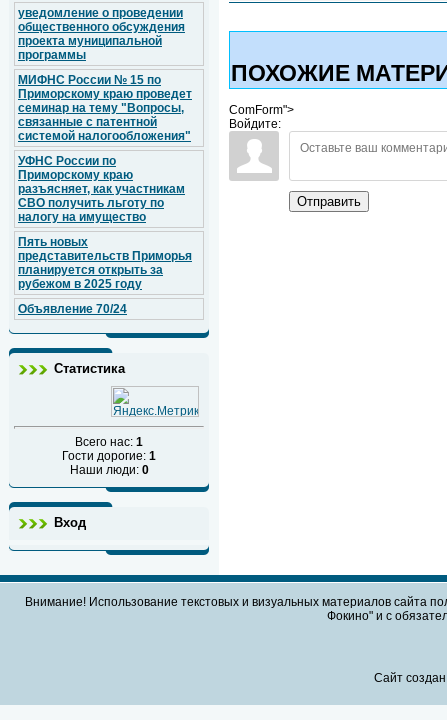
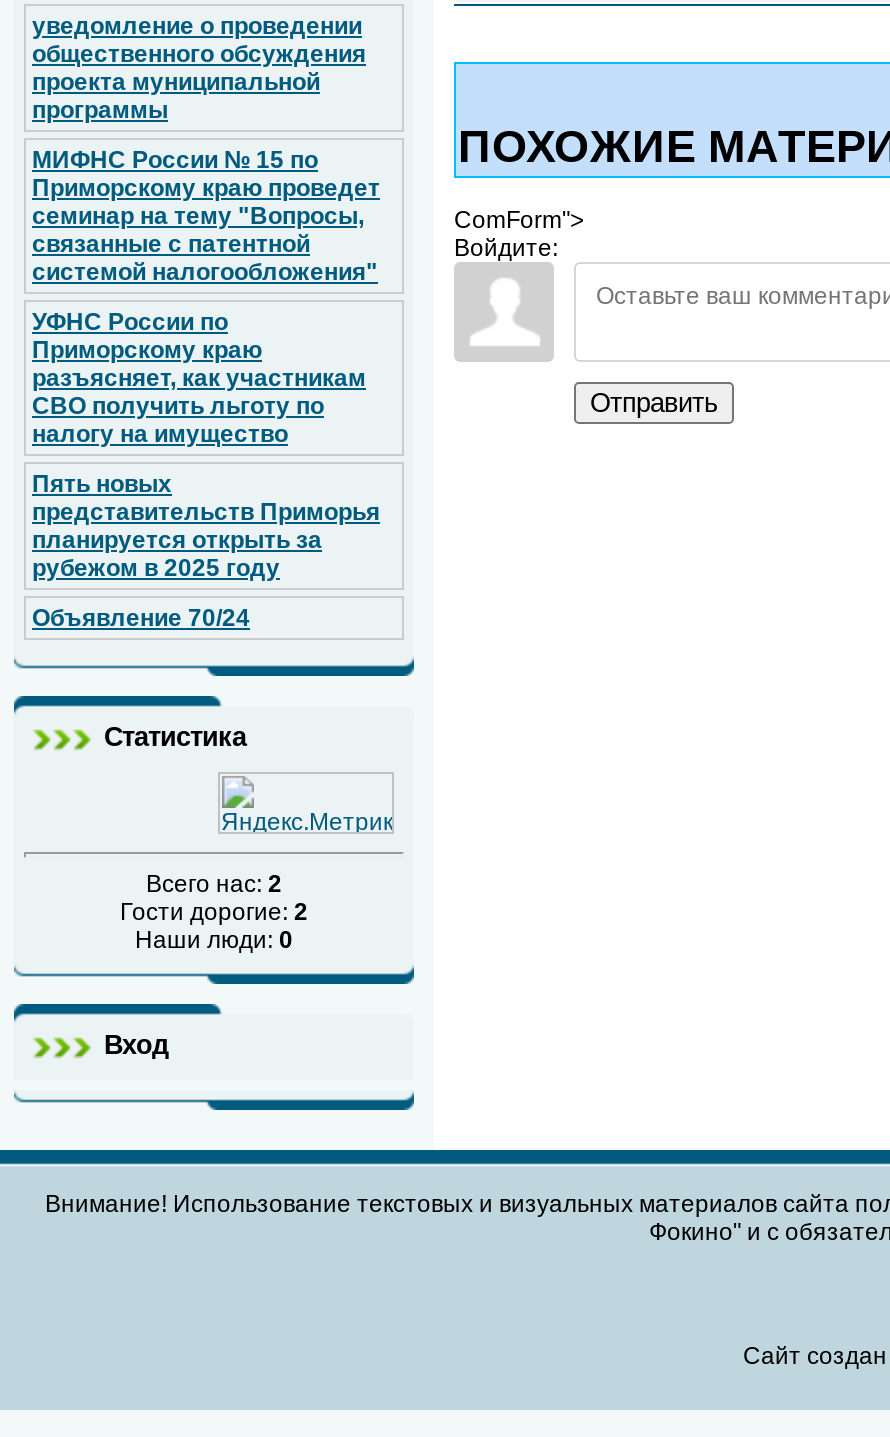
[75,435,143,449] Всего нас: 1 -> [146,870,282,898] Всего нас: 2
[62,449,156,463] Гости дорогие: 1 -> [120,898,308,926] Гости дорогие: 2

